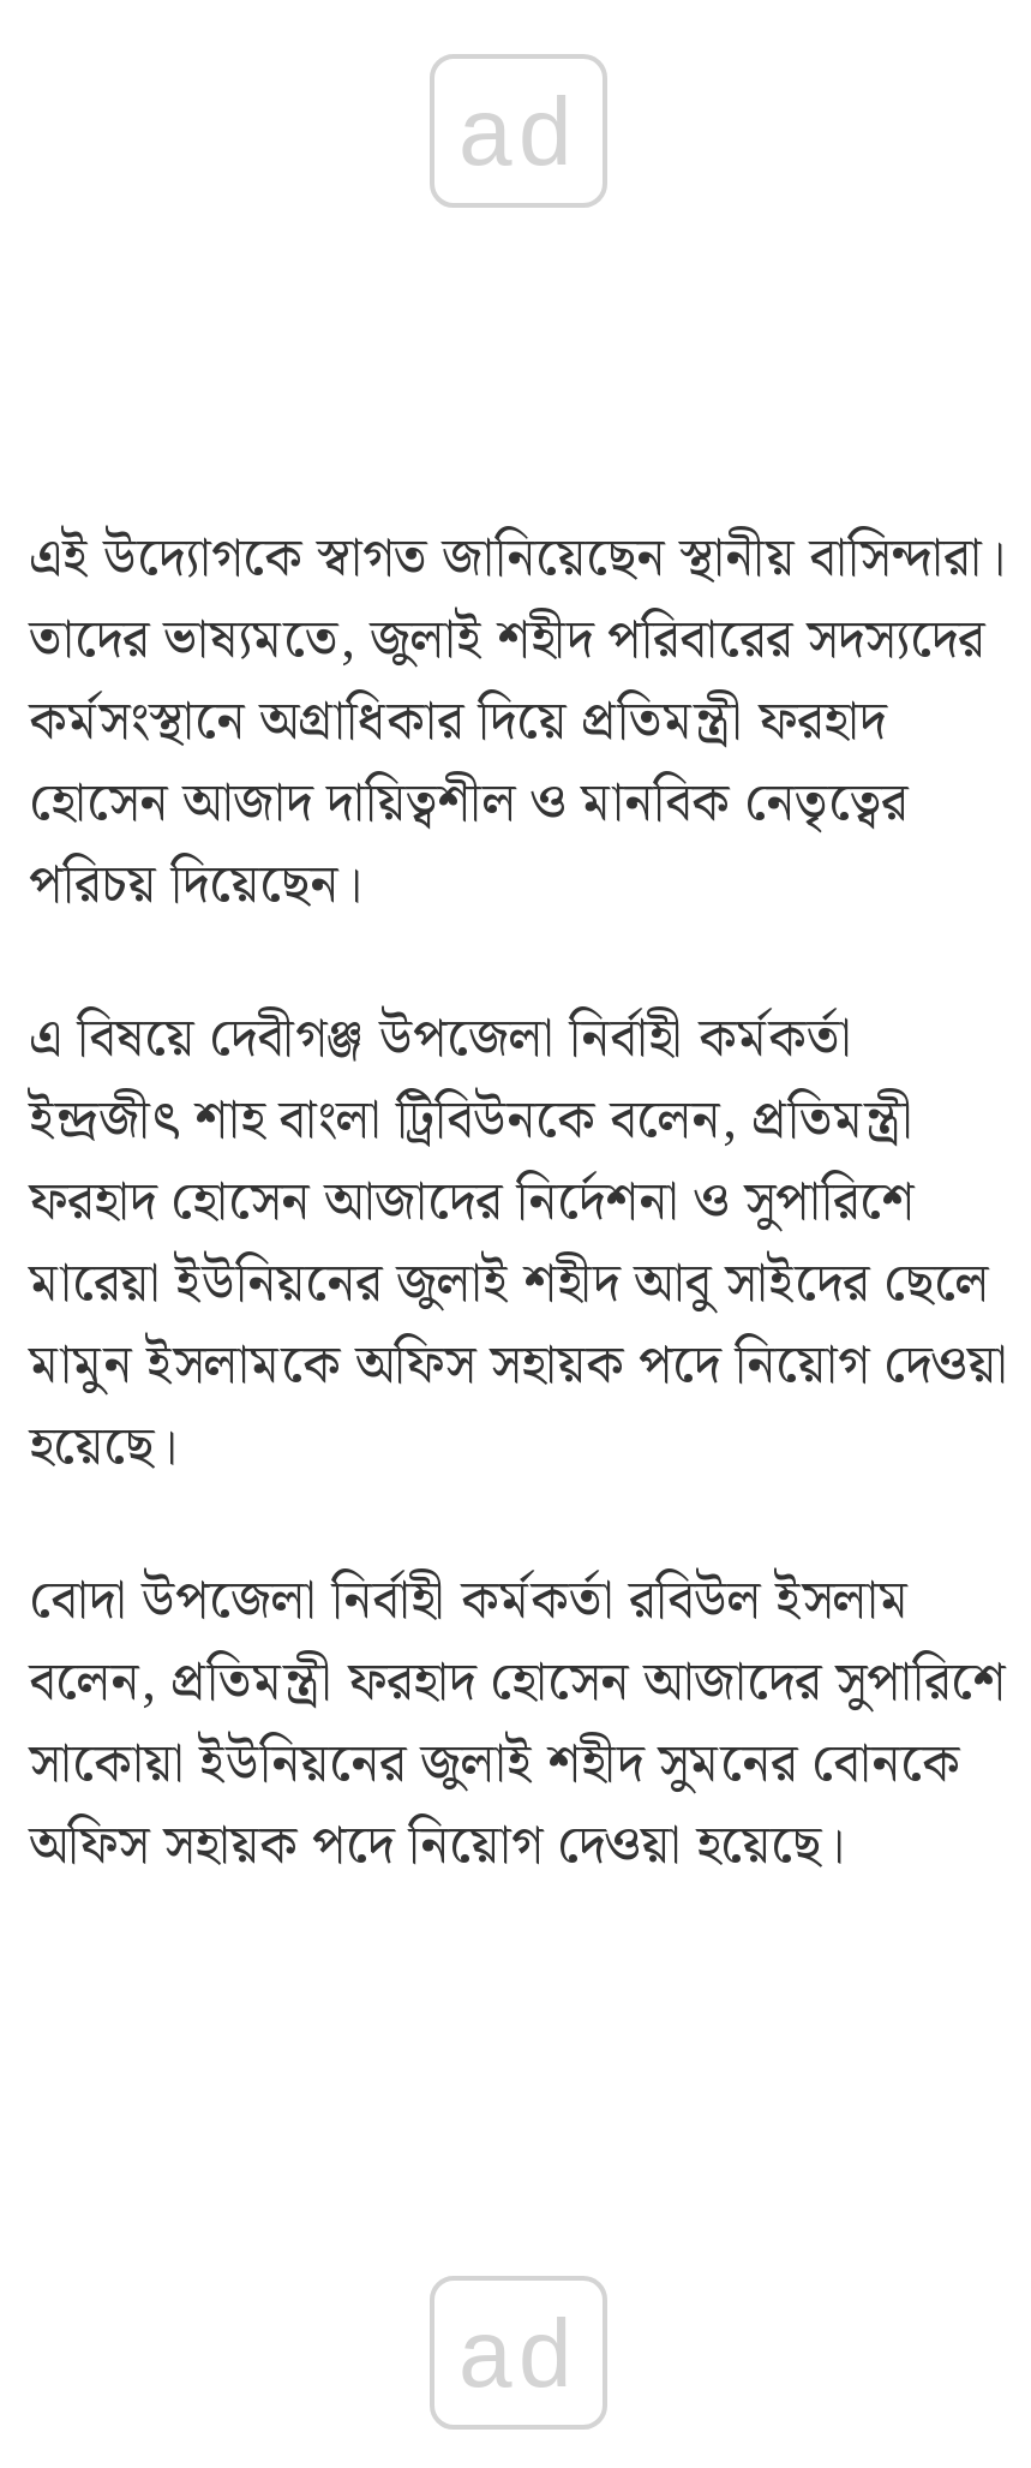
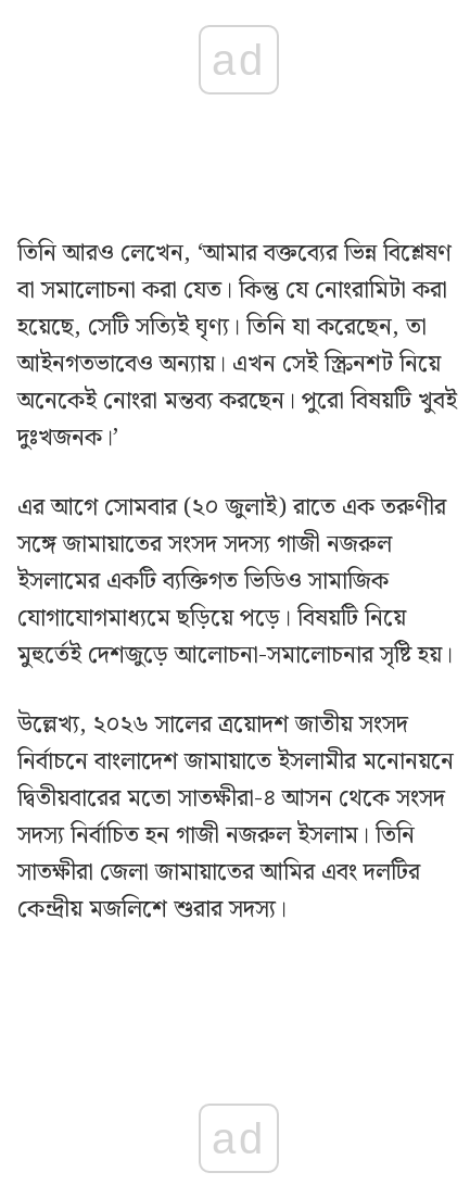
[29,518,1006,929] এই উদ্যোগকে স্বাগত জানিয়েছেন স্থানীয় বাসিন্দারা। | তাদের ভাষ্যমতে, জুলাই শহীদ পরিবারের সদস্যদের | কর্মসংস্থানে অগ্রাধিকার দিয়ে প্রতিমন্ত্রী ফরহাদ | হোসেন আজাদ দায়িত্বশীল ও মানবিক নেতৃত্বের | পরিচয় দিয়েছেন। -> [17,235,457,458] তিনি আরও লেখেন, ‘আমার বক্তব্যের ভিন্ন বিশ্লেষণ | বা সমালোচনা করা যেত। কিন্তু যে নোংরামিটা করা | হয়েছে, সেটি সত্যিই ঘৃণ্য। তিনি যা করেছেন, তা | আইনগতভাবেও অন্যায়। এখন সেই স্ক্রিনশট নিয়ে | অনেকেই নোংরা মন্তব্য করছেন। পুরো বিষয়টি খুবই | দুঃখজনক।’
[29,999,1008,1491] এ বিষয়ে দেবীগঞ্জ উপজেলা নির্বাহী কর্মকর্তা | ইন্দ্রজীৎ শাহ বাংলা ট্রিবিউনকে বলেন, প্রতিমন্ত্রী | ফরহাদ হোসেন আজাদের নির্দেশনা ও সুপারিশে | মারেয়া ইউনিয়নের জুলাই শহীদ আবু সাইদের ছেলে | মামুন ইসলামকে অফিস সহায়ক পদে নিয়োগ দেওয়া | হয়েছে। -> [17,489,453,675] এর আগে সোমবার (২০ জুলাই) রাতে এক তরুণীর | সঙ্গে জামায়াতের সংসদ সদস্য গাজী নজরুল | ইসলামের একটি ব্যক্তিগত ভিডিও সামাজিক | যোগাযোগমাধ্যমে ছড়িয়ে পড়ে। বিষয়টি নিয়ে | মুহুর্তেই দেশজুড়ে আলোচনা-সমালোচনার সৃষ্টি হয়।
[29,1561,1006,1890] বোদা উপজেলা নির্বাহী কর্মকর্তা রবিউল ইসলাম | বলেন, প্রতিমন্ত্রী ফরহাদ হোসেন আজাদের সুপারিশে | সাকোয়া ইউনিয়নের জুলাই শহীদ সুমনের বোনকে | অফিস সহায়ক পদে নিয়োগ দেওয়া হয়েছে। -> [17,706,454,929] উল্লেখ্য, ২০২৬ সালের ত্রয়োদশ জাতীয় সংসদ | নির্বাচনে বাংলাদেশ জামায়াতে ইসলামীর মনোনয়নে | দ্বিতীয়বারের মতো সাতক্ষীরা-৪ আসন থেকে সংসদ | সদস্য নির্বাচিত হন গাজী নজরুল ইসলাম। তিনি | সাতক্ষীরা জেলা জামায়াতের আমির এবং দলটির | কেন্দ্রীয় মজলিশে শুরার সদস্য।

